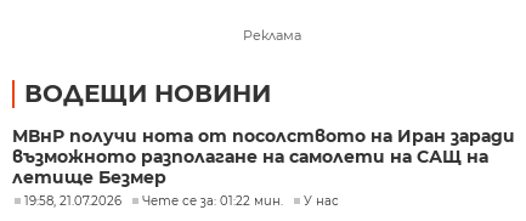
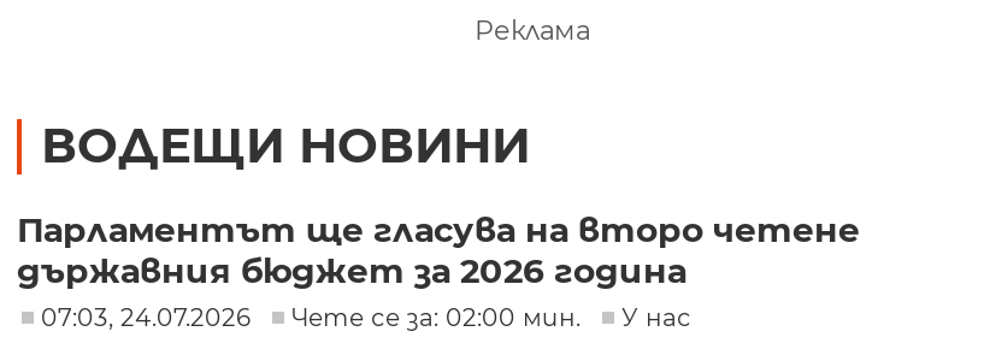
[12,125,515,209] МВнР получи нота от посолството на Иран заради | възможното разполагане на самолети на САЩ на | летище Безмер | 19:58, 21.07.2026 | Чете се за: 01:22 мин. -> [17,210,860,335] Парламентът ще гласува на второ четене | държавния бюджет за 2026 година | 07:03, 24.07.2026 | Чете се за: 02:00 мин.

